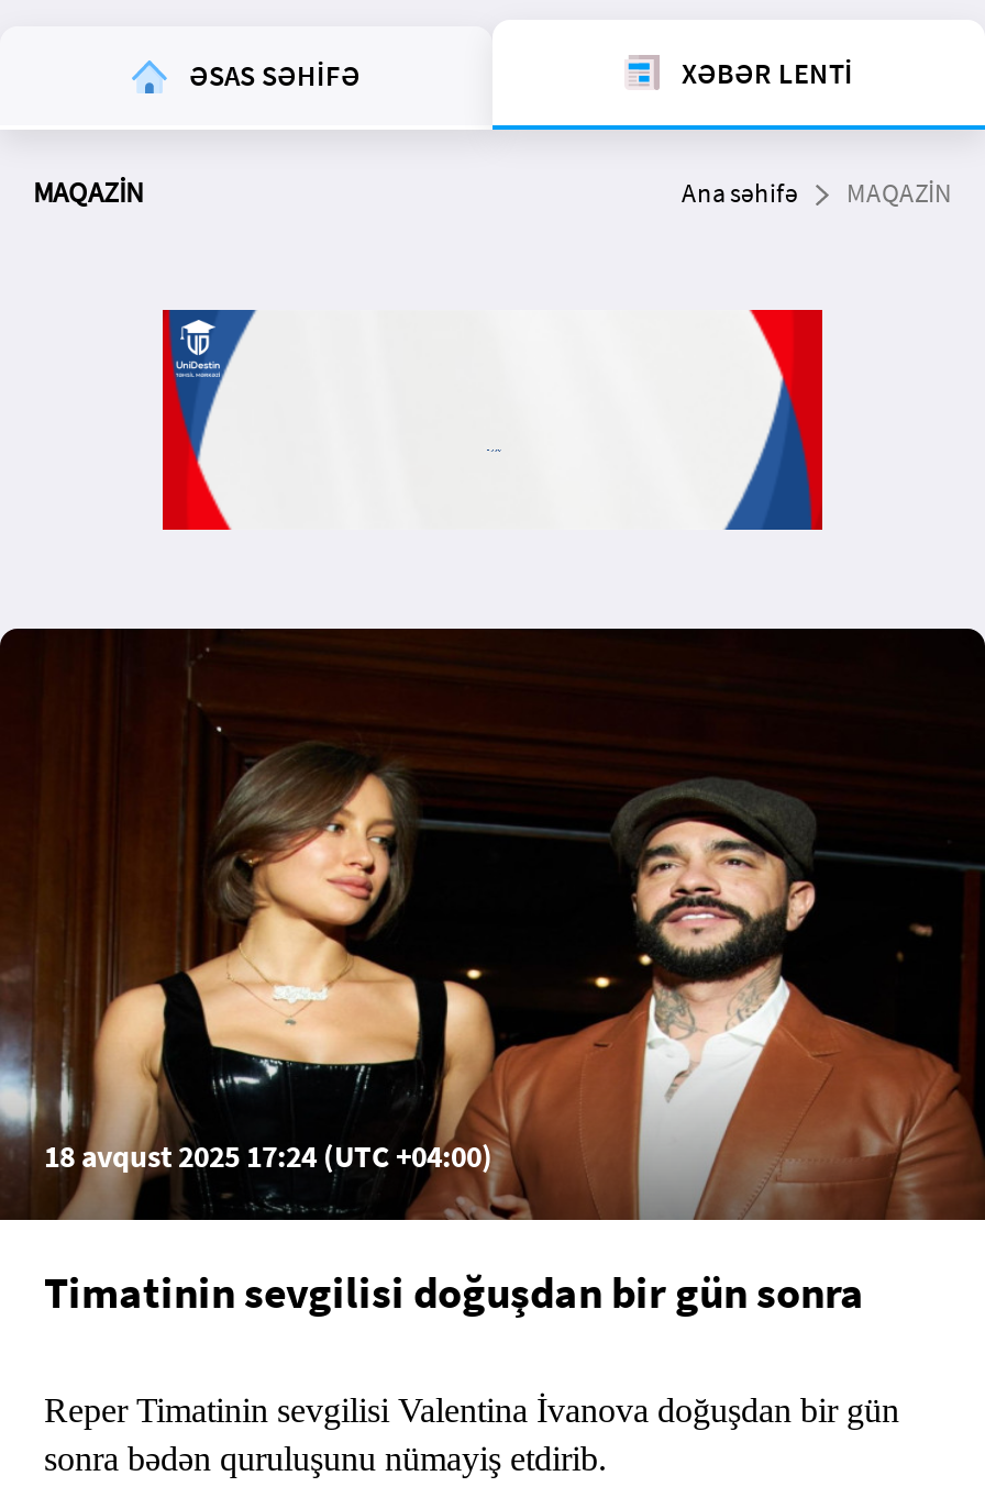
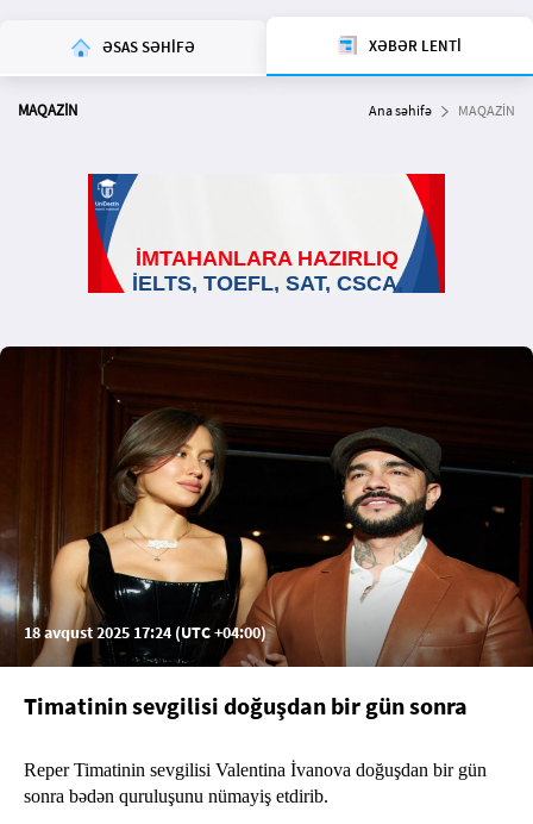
none -> [132,246,399,294] [image]

